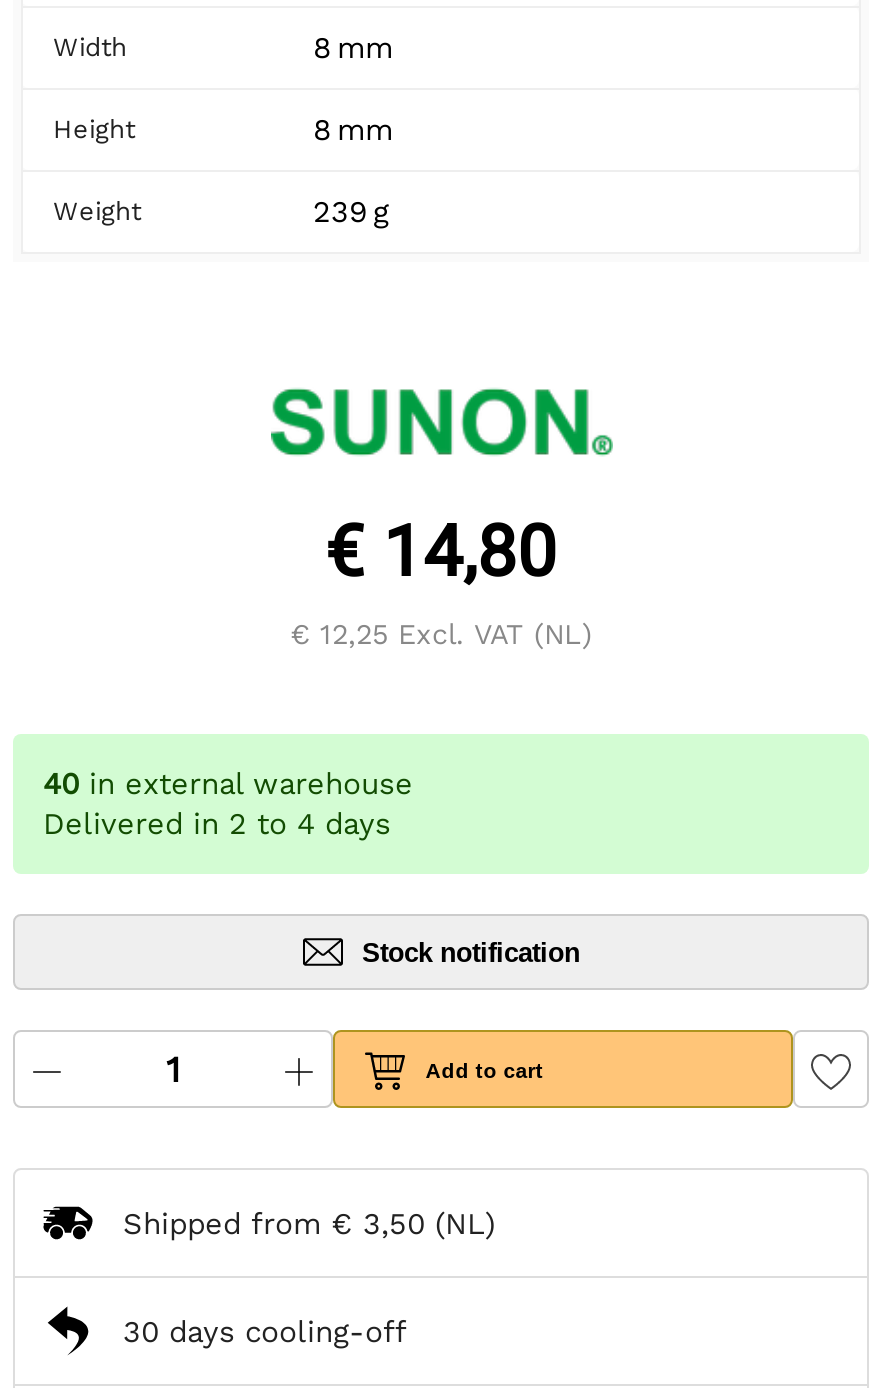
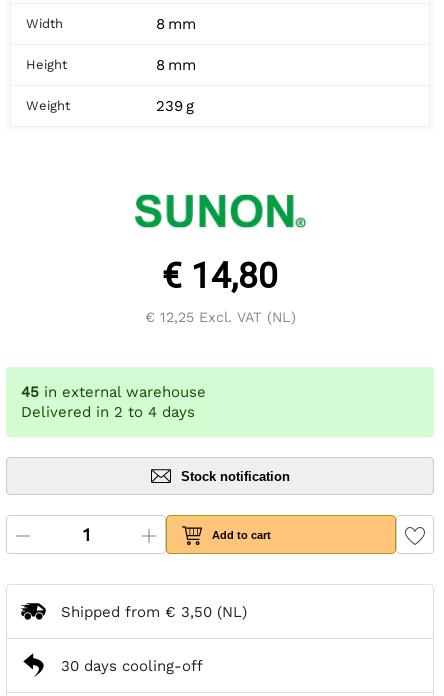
[43,767,413,803] 40 in external warehouse -> [21,383,206,401] 45 in external warehouse

